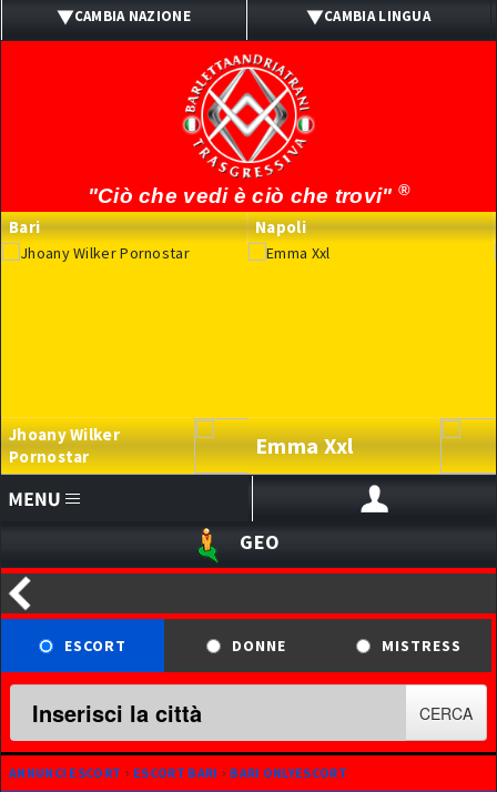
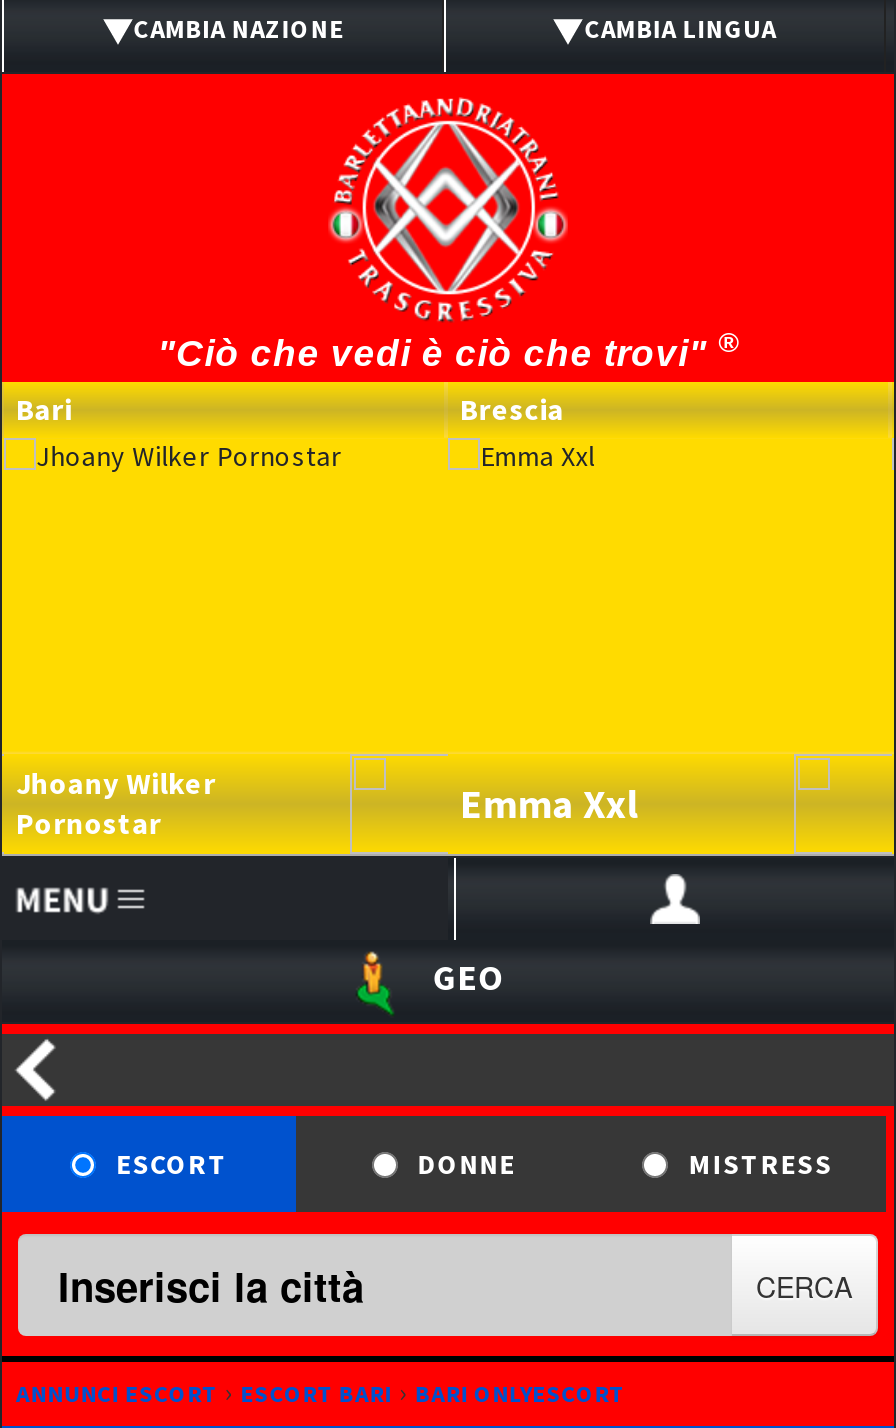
[255,216,306,237] Napoli -> [460,390,564,428] Brescia

